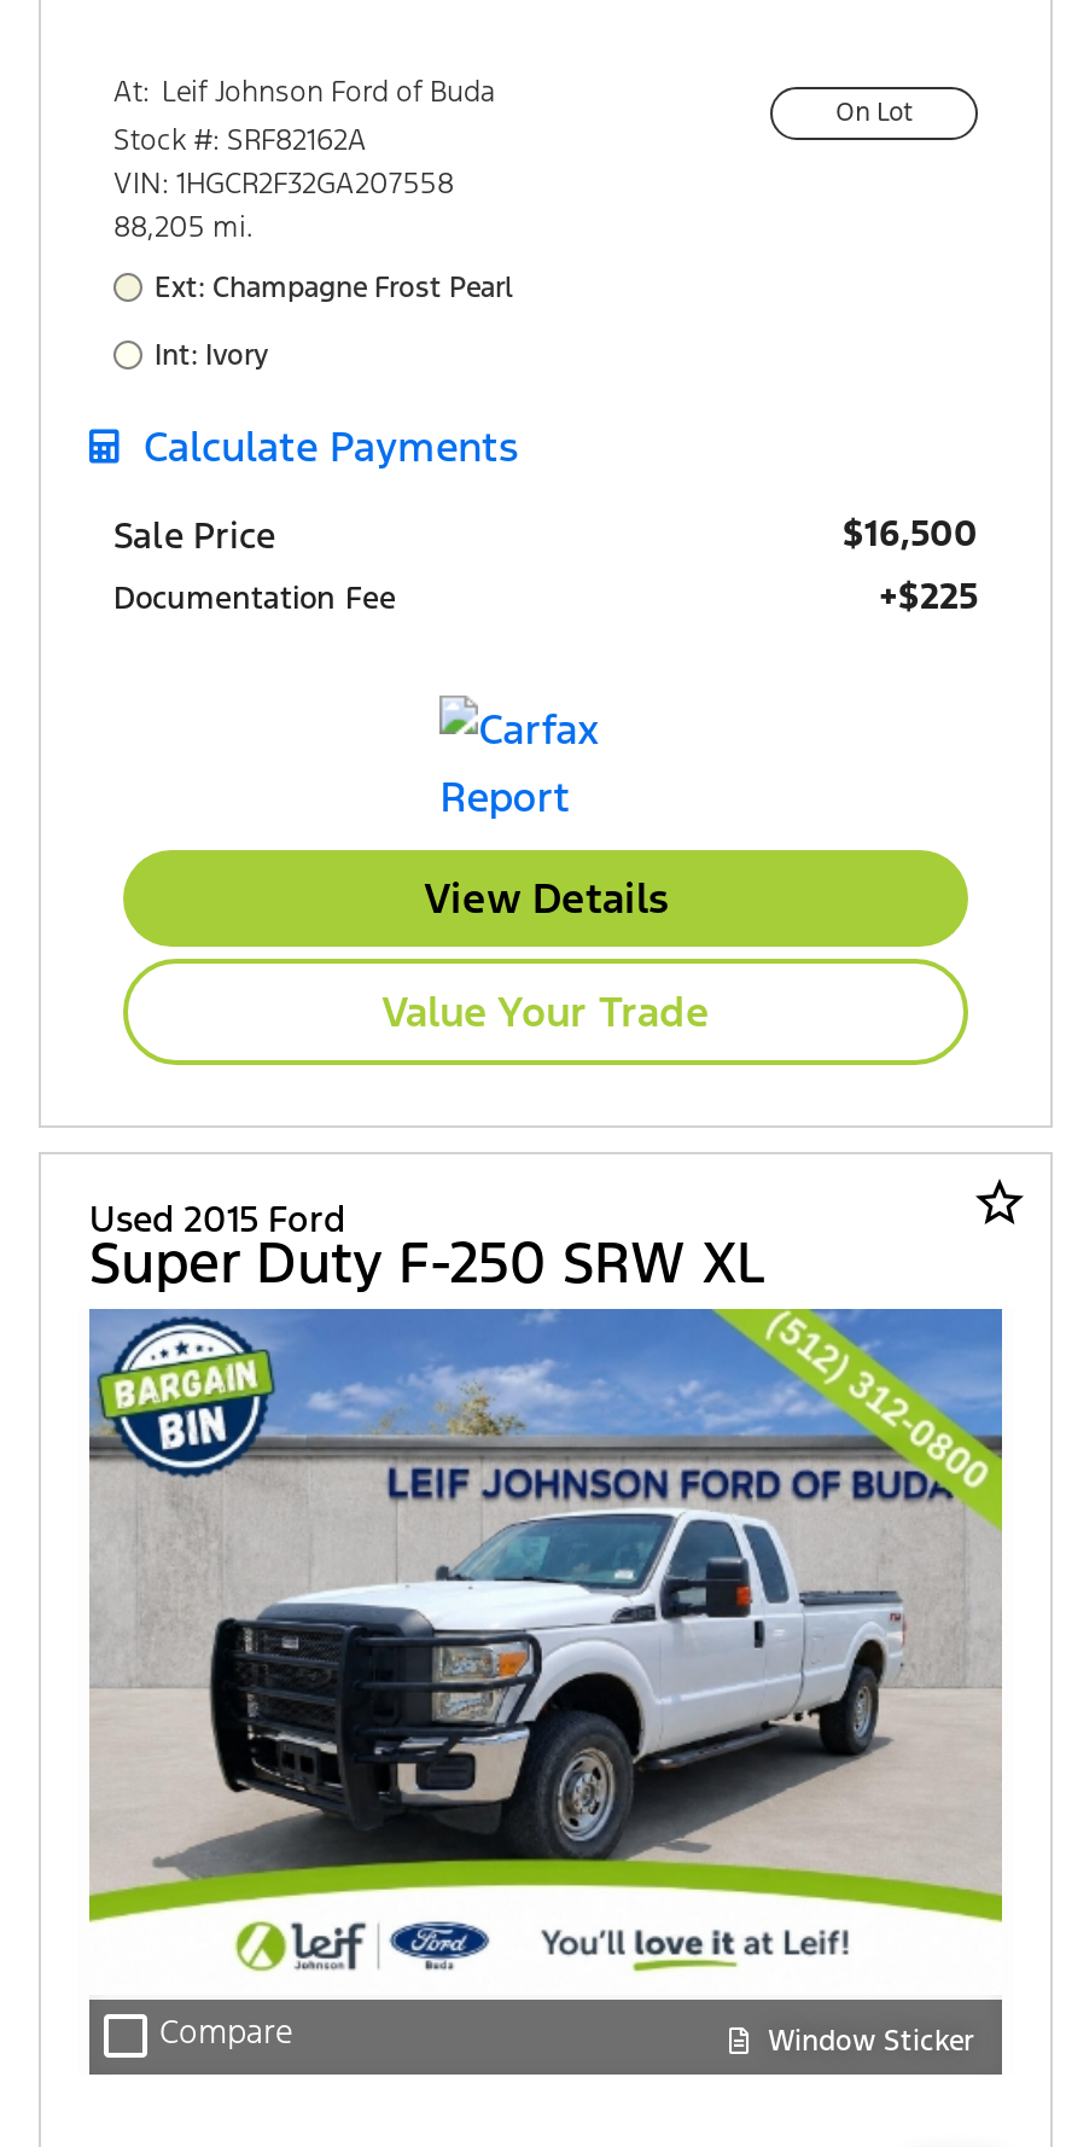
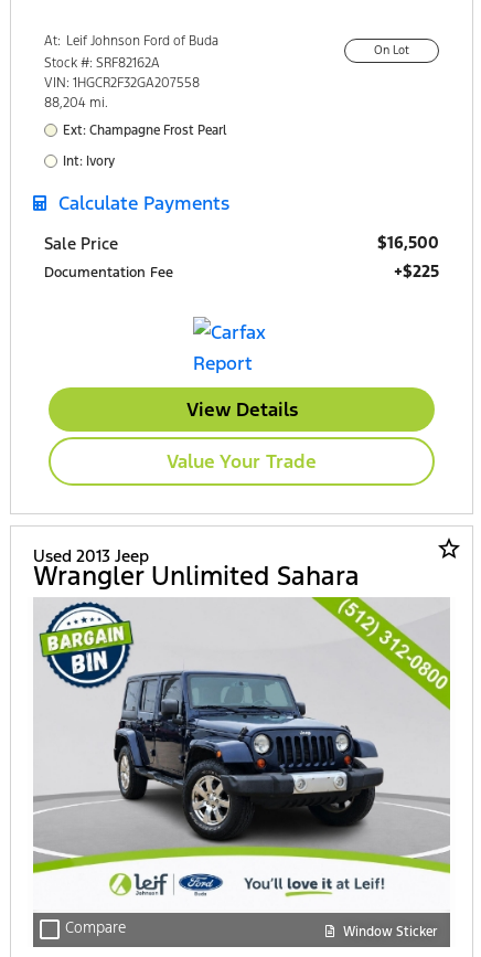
[113,207,254,243] 88,205 mi. -> [44,93,108,110] 88,204 mi.
[89,1194,765,1298] Used 2015 Ford | Super Duty F-250 SRW XL -> [33,545,360,592] Used 2013 Jeep | Wrangler Unlimited Sahara
[87,1309,1004,1973] [image] -> [33,598,450,900] [image]

